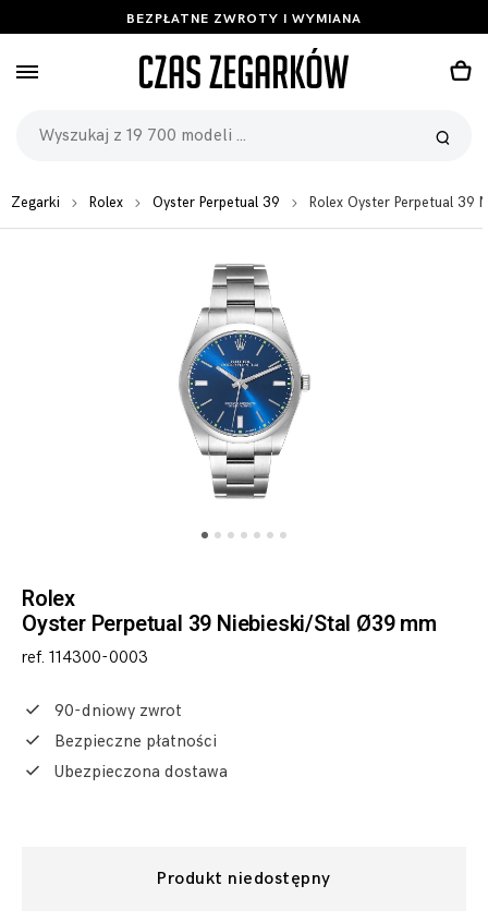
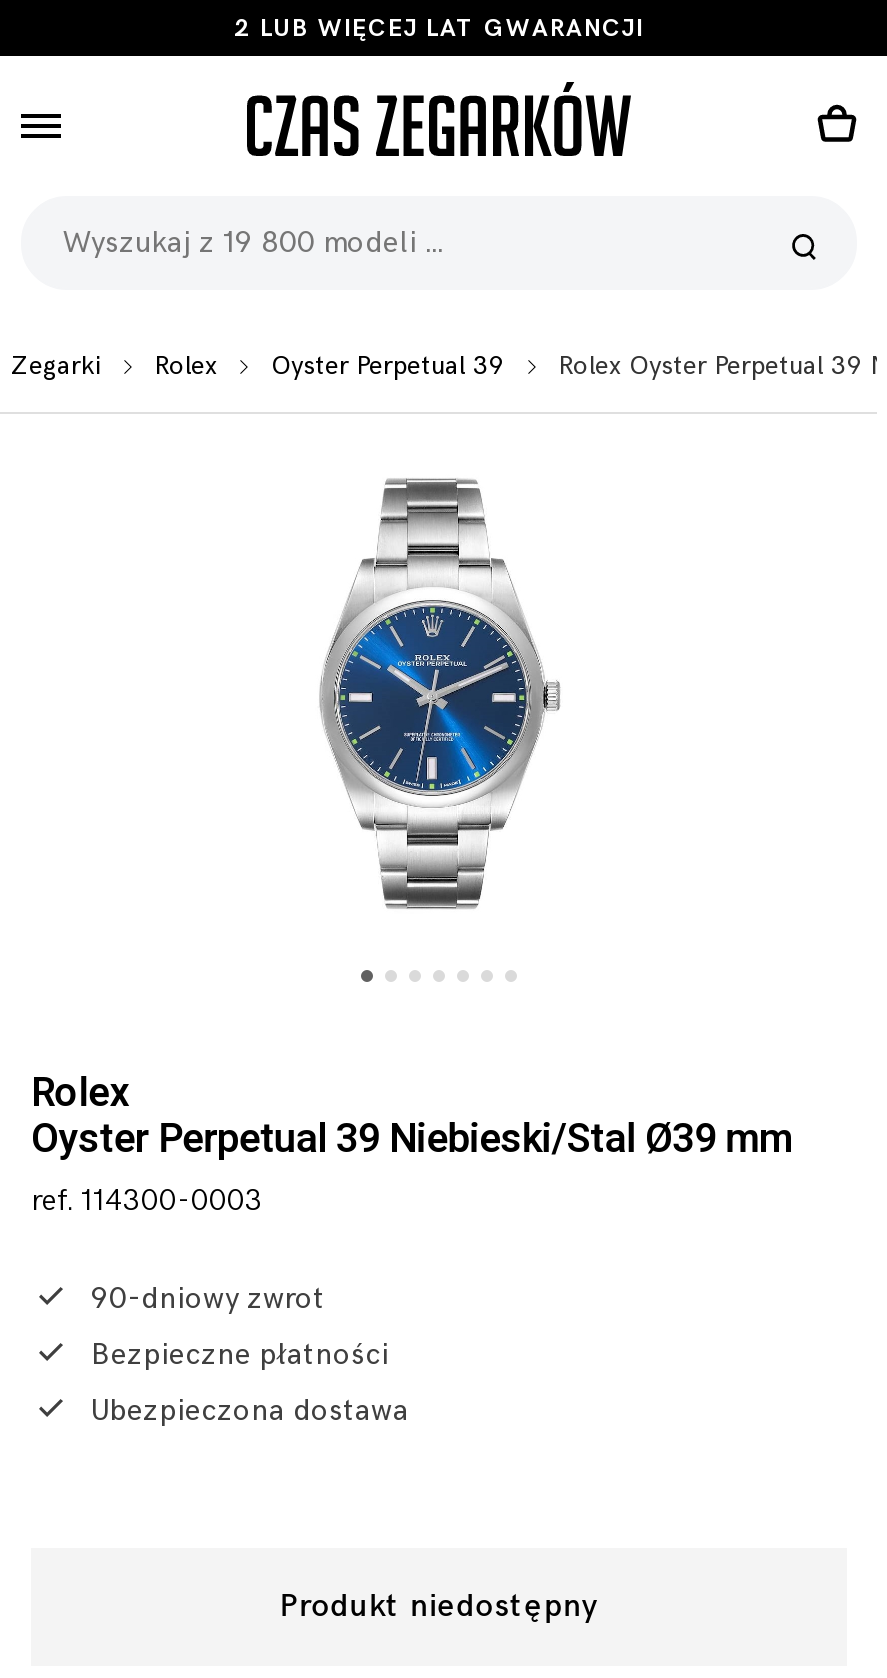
[126,11,362,27] BEZPŁATNE ZWROTY I WYMIANA -> [234,14,644,44] 2 LUB WIĘCEJ LAT GWARANCJI

